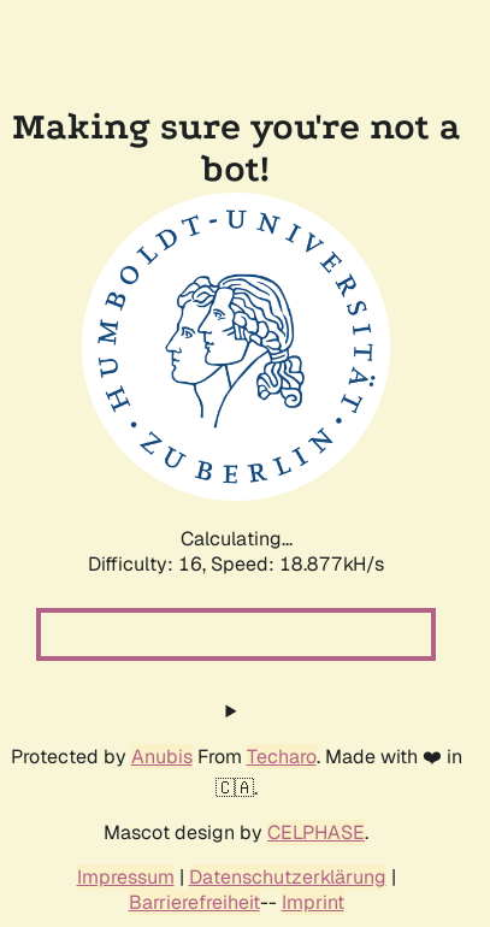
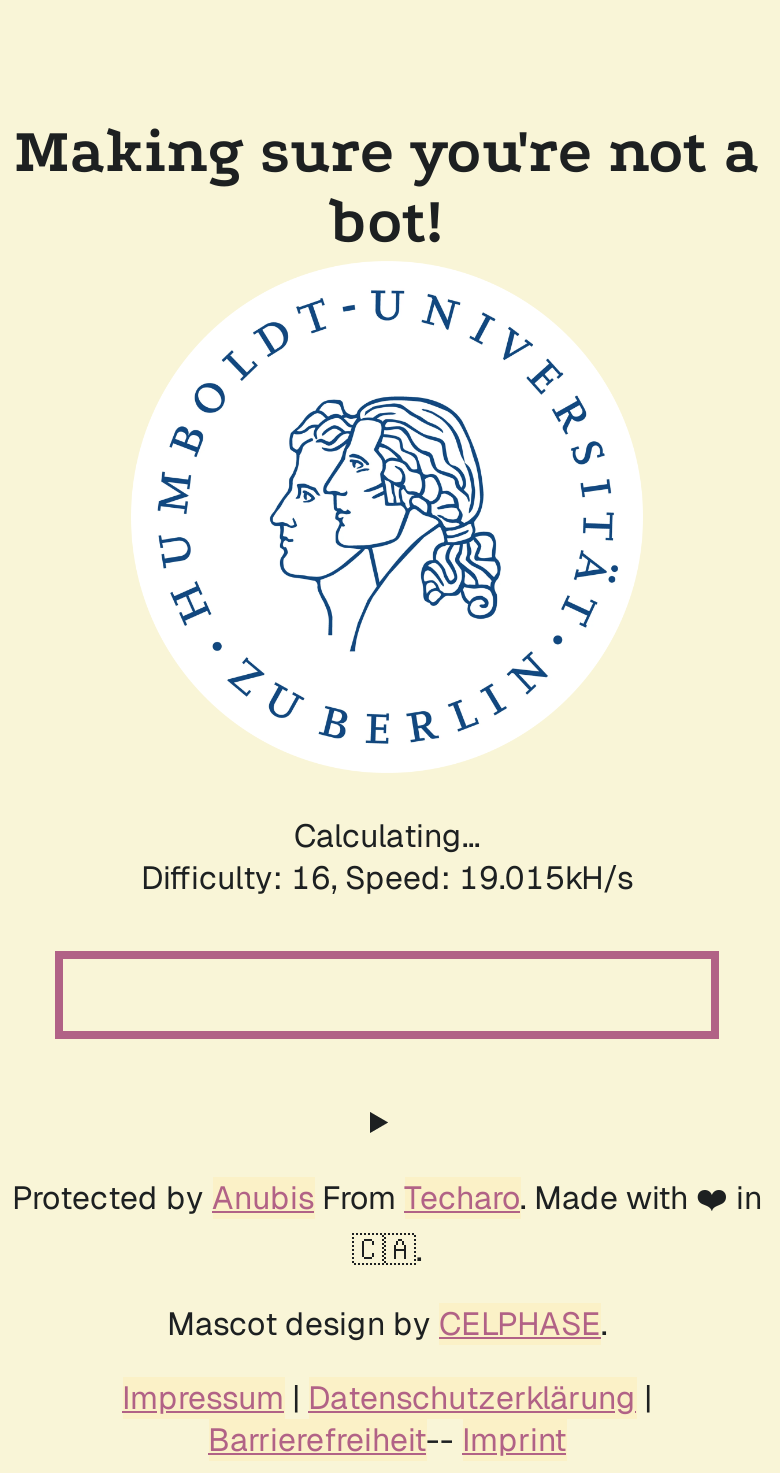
[88,551,384,577] Difficulty: 16, Speed: 18.877kH/s -> [141,857,633,899] Difficulty: 16, Speed: 19.015kH/s

